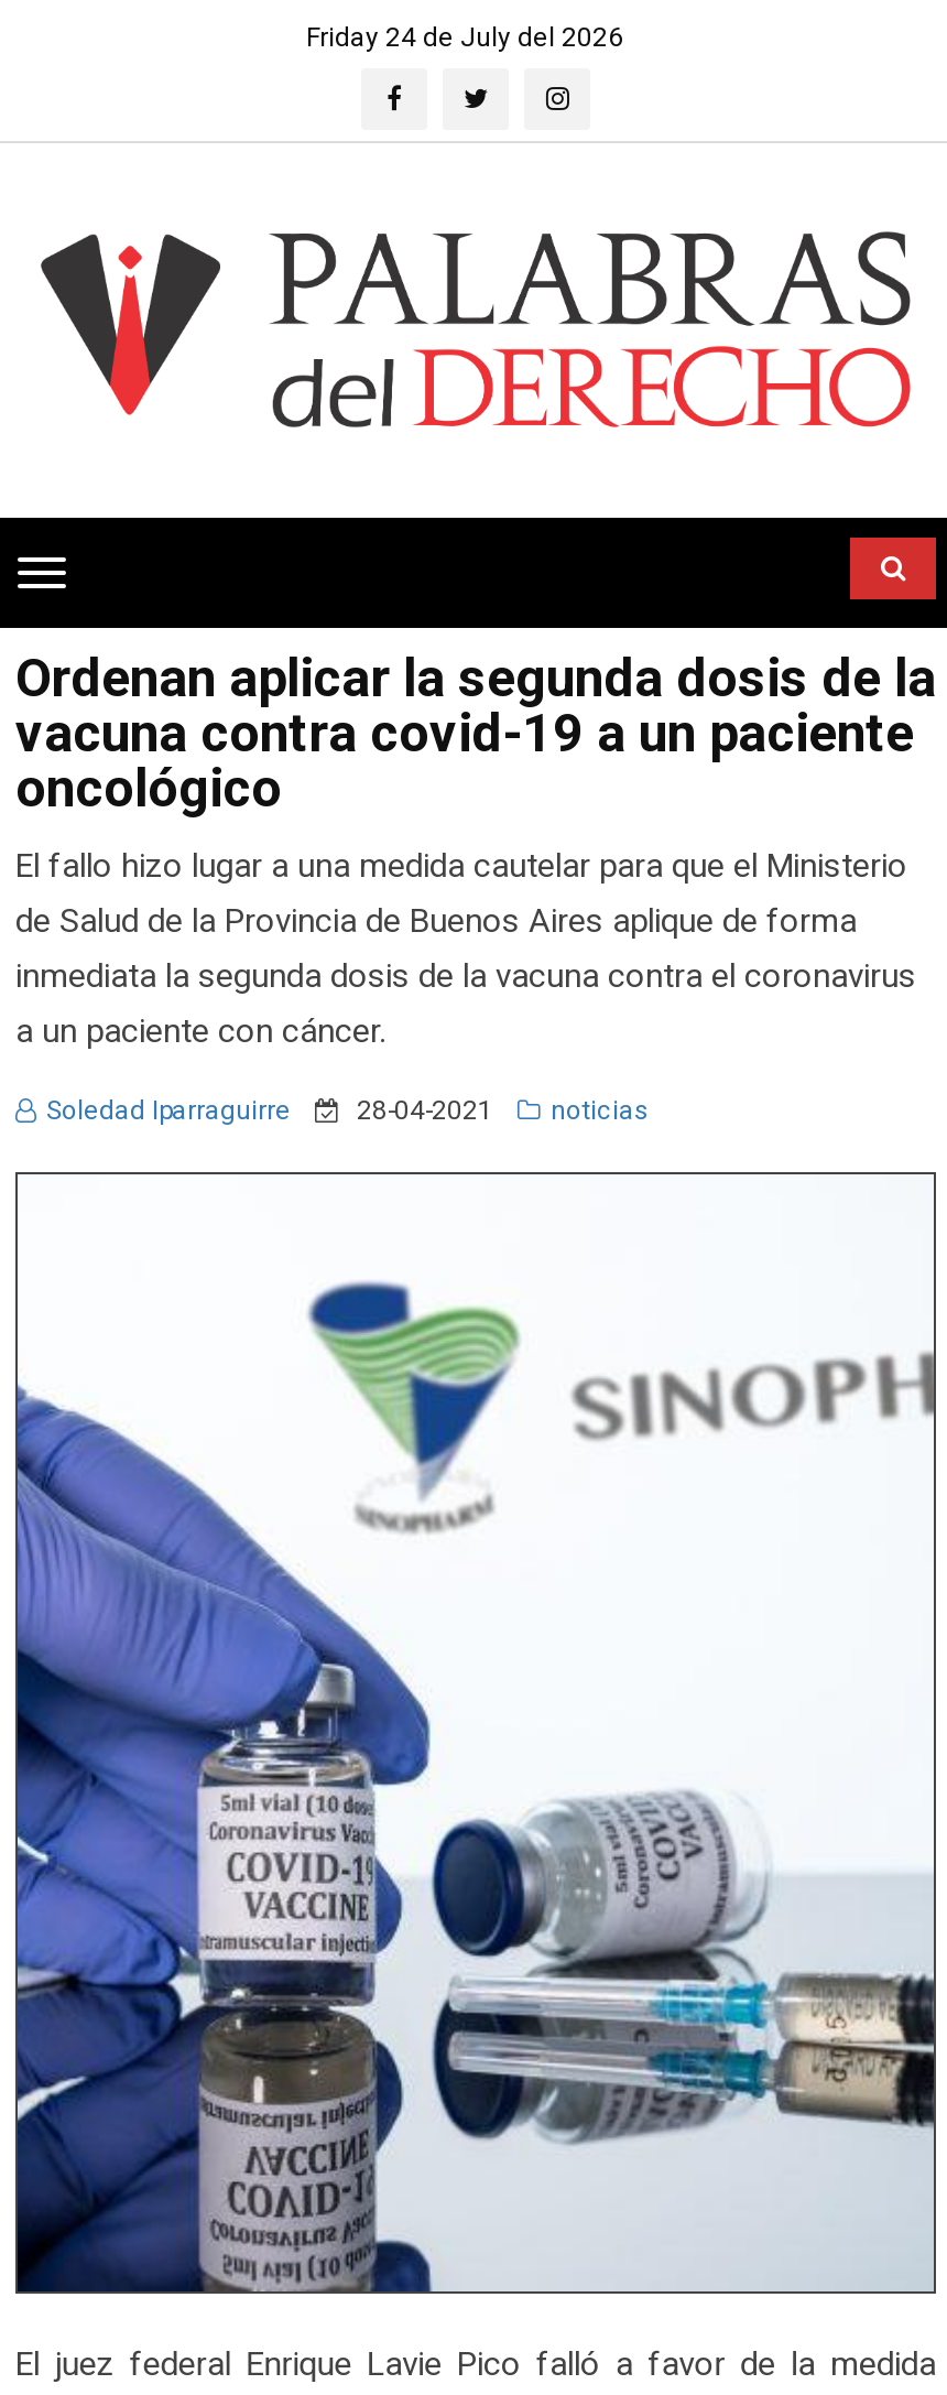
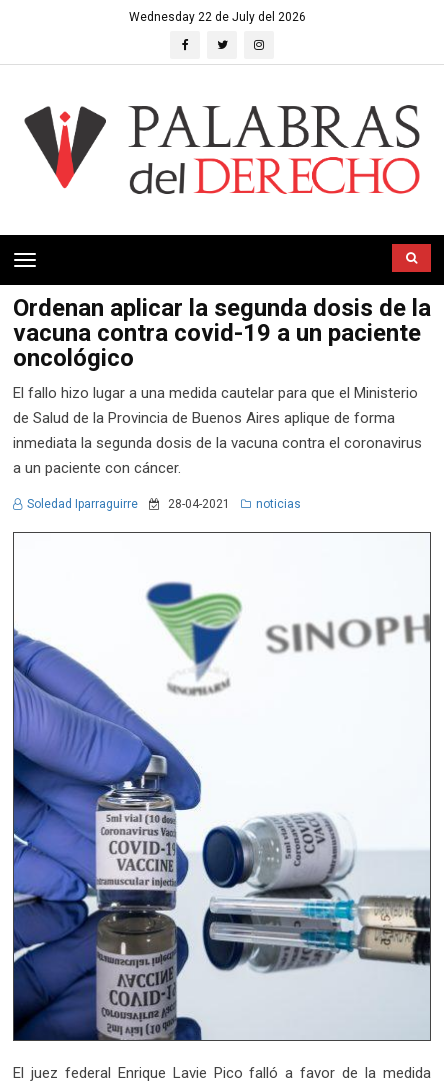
[306,22,623,53] Friday 24 de July del 2026 -> [128,10,305,24] Wednesday 22 de July del 2026

